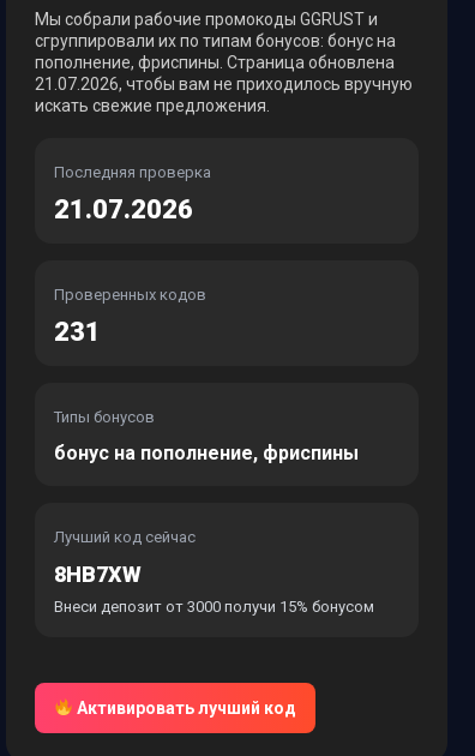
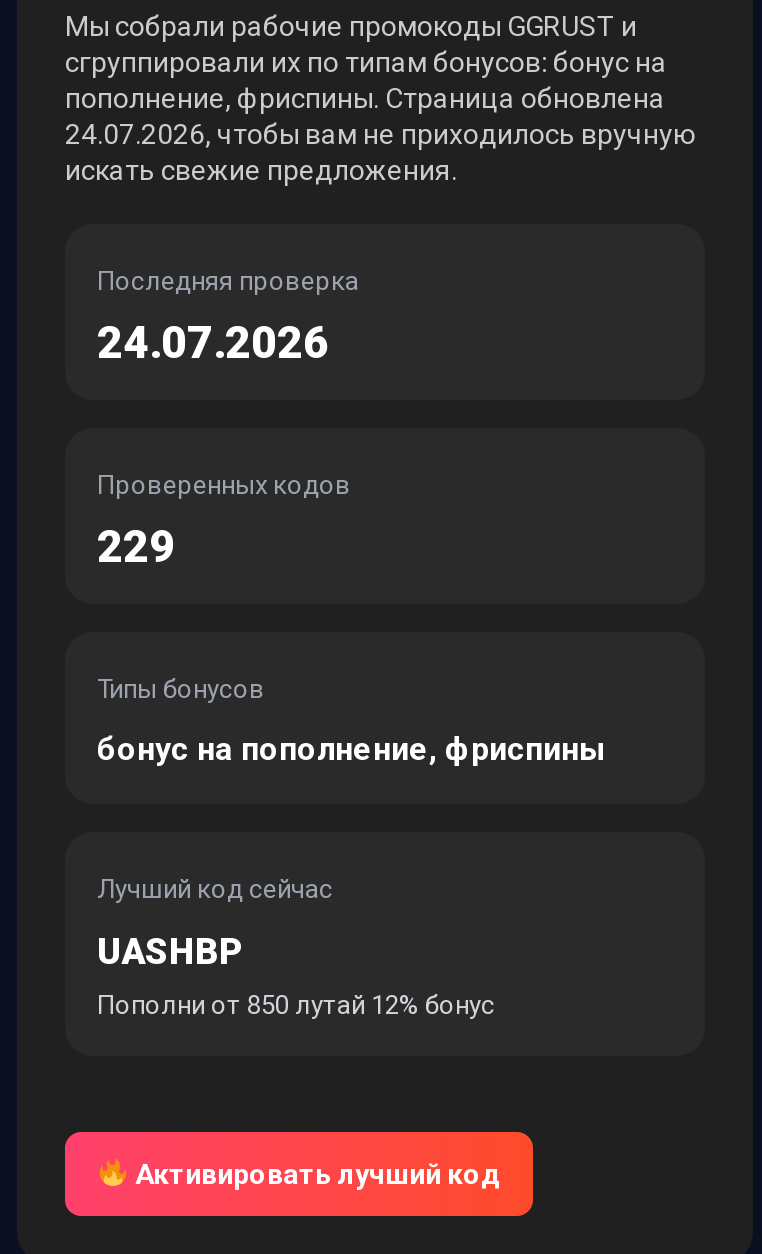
[35,74,413,94] 21.07.2026, чтобы вам не приходилось вручную -> [65,118,695,150] 24.07.2026, чтобы вам не приходилось вручную
[54,194,193,224] 21.07.2026 -> [97,318,329,368] 24.07.2026
[54,317,101,347] 231 -> [97,522,175,572] 229
[54,562,374,616] 8HB7XW | Внеси депозит от 3000 получи 15% бонусом -> [97,930,495,1020] UASHBP | Пополни от 850 лутай 12% бонус

